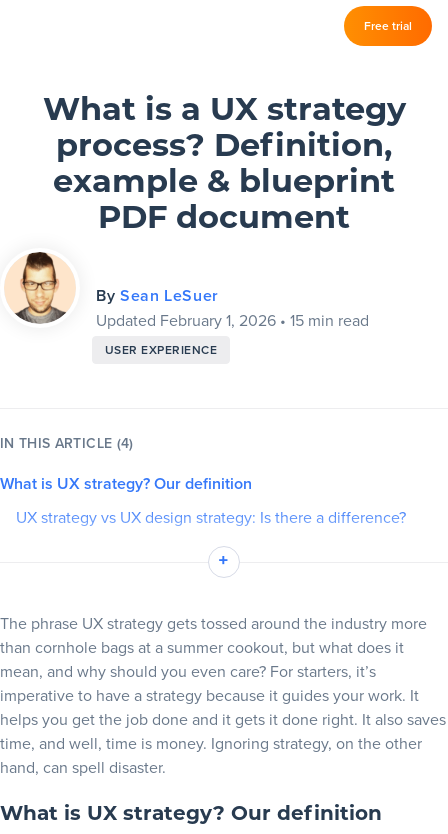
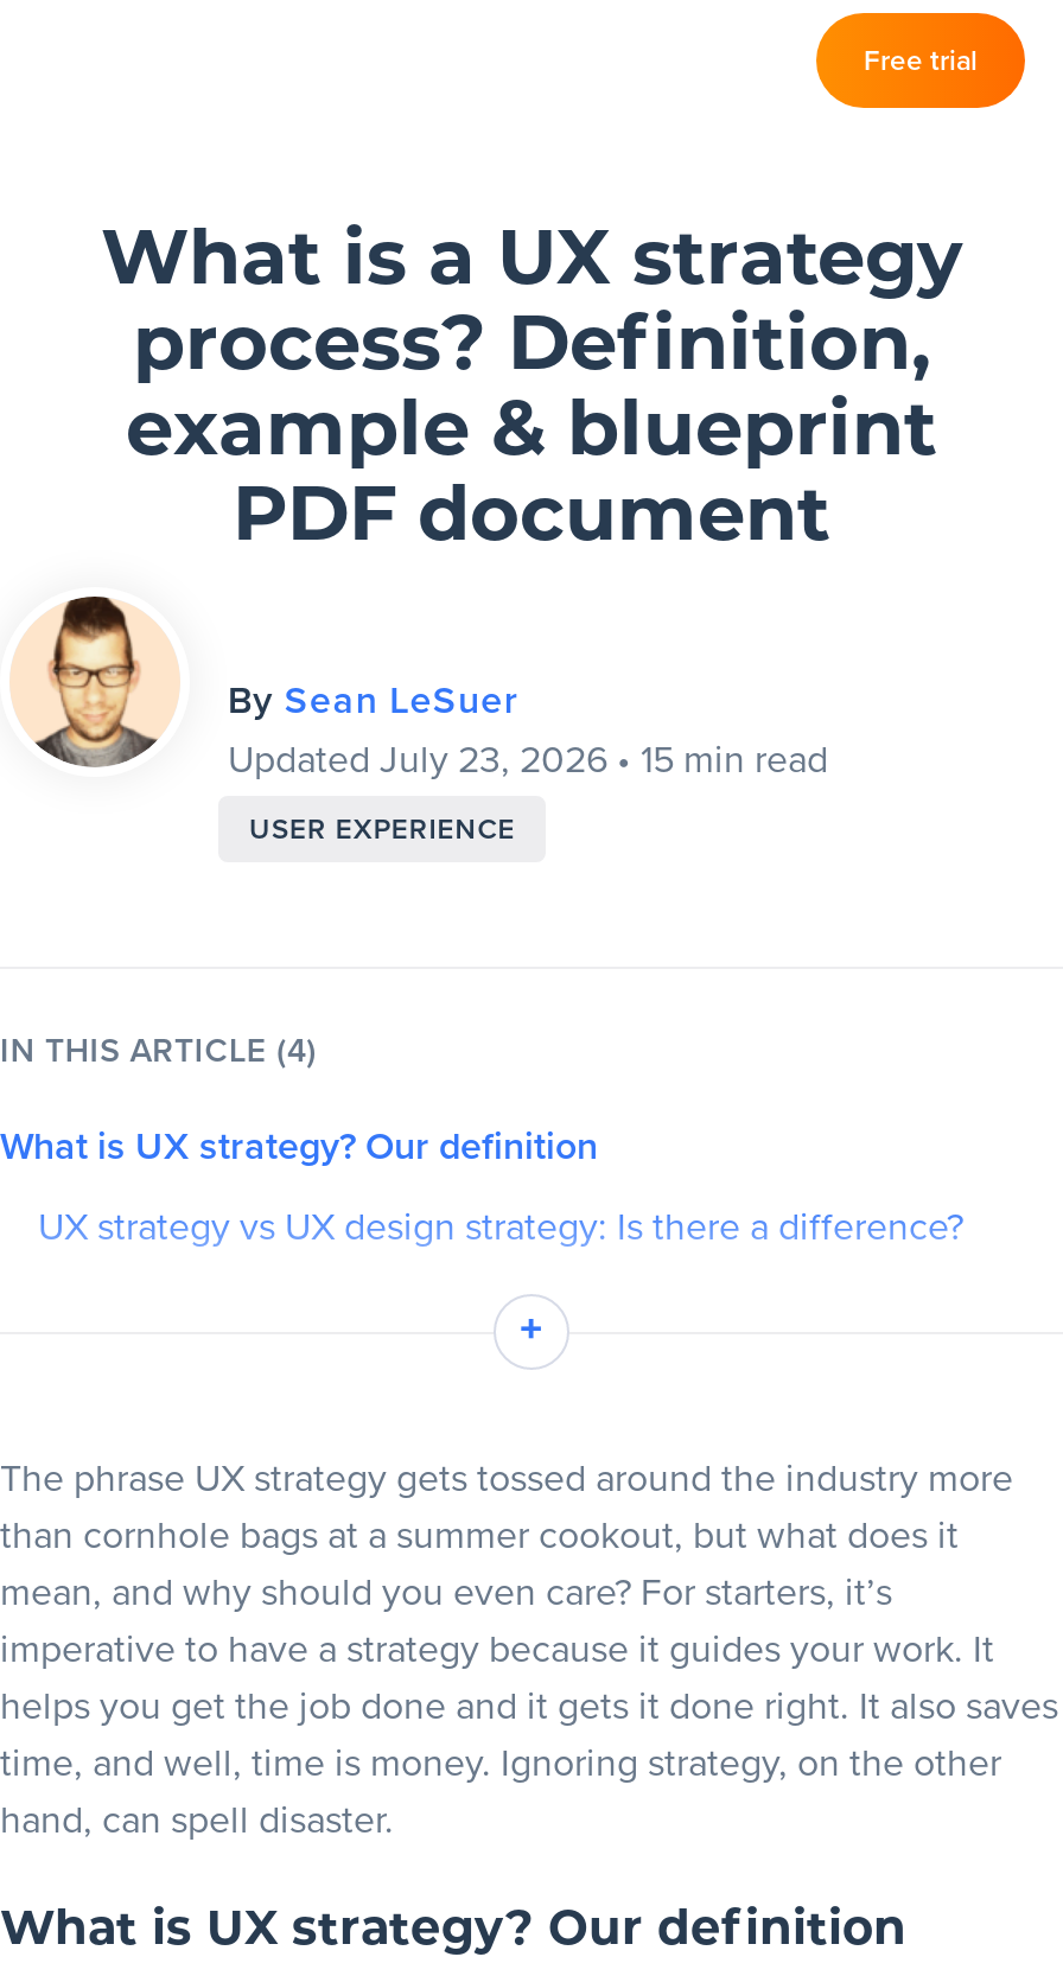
[96,309,369,331] Updated February 1, 2026 • 15 min read -> [228,732,828,784] Updated July 23, 2026 • 15 min read

